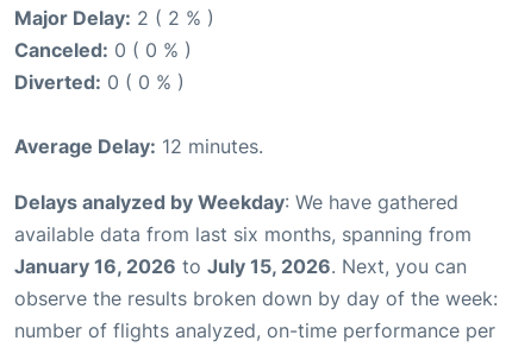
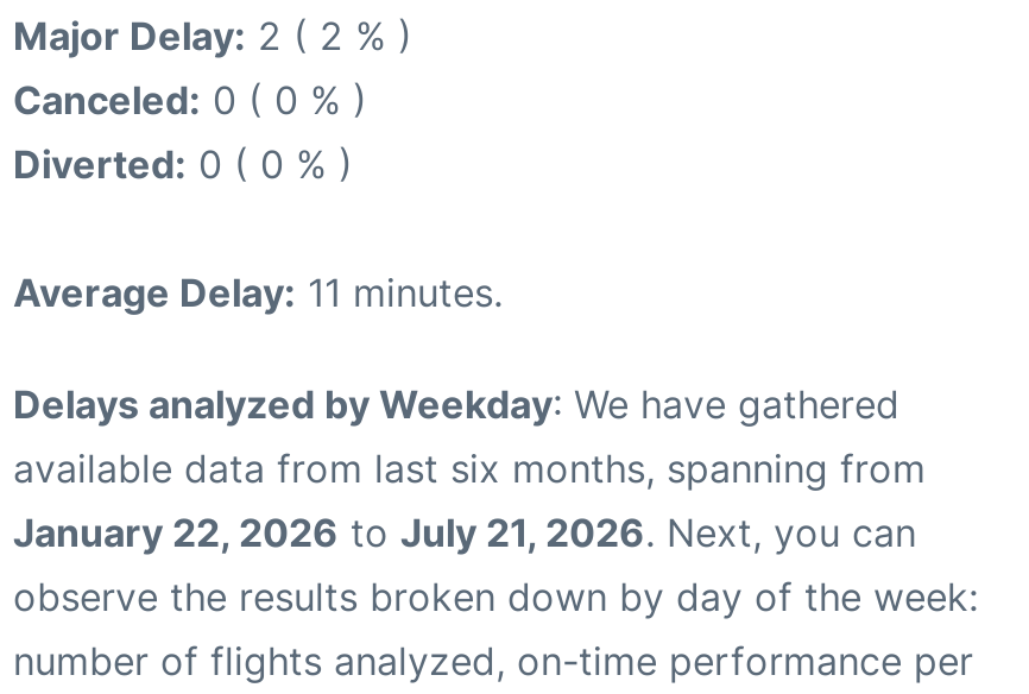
[14,134,263,158] Average Delay: 12 minutes. -> [13,269,503,316] Average Delay: 11 minutes.
[14,254,467,278] January 16, 2026 to July 15, 2026. Next, you can -> [13,509,916,556] January 22, 2026 to July 21, 2026. Next, you can

